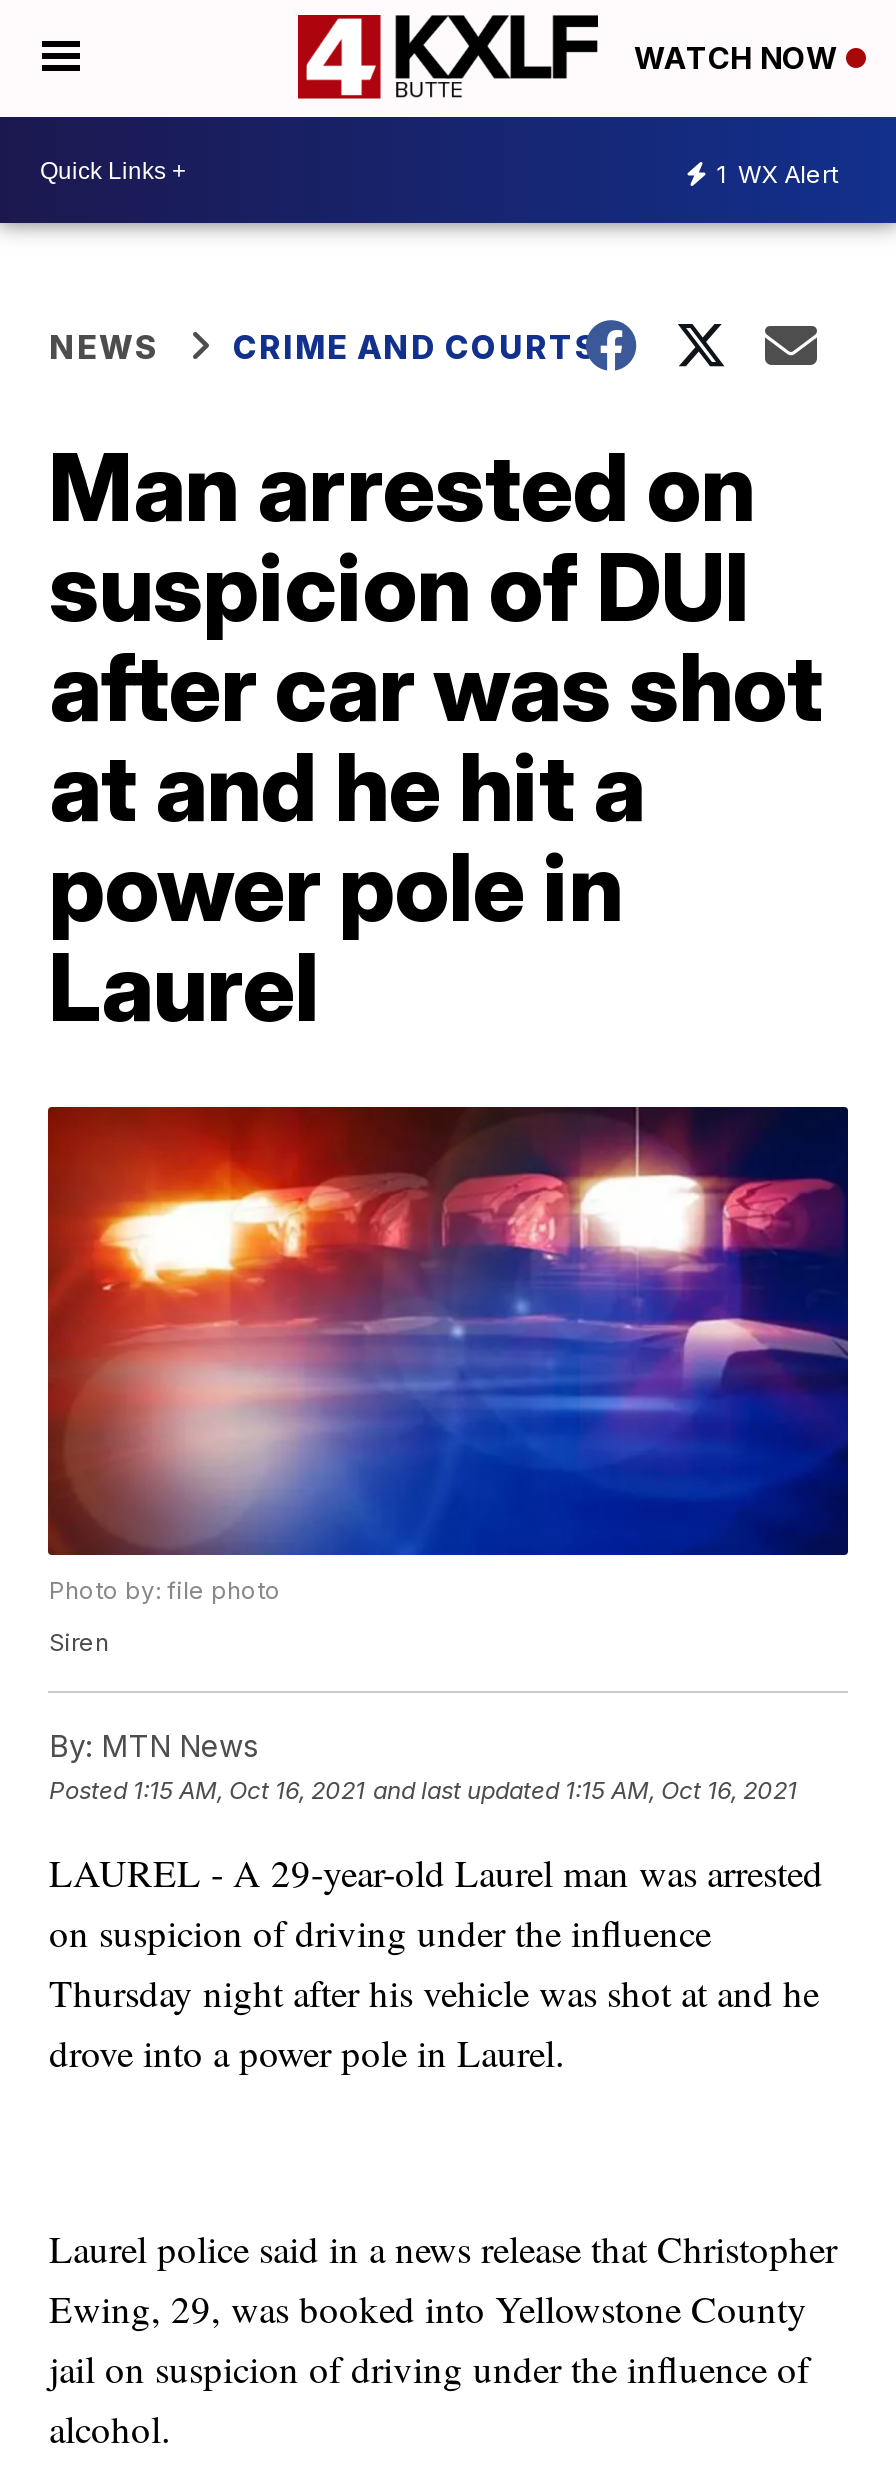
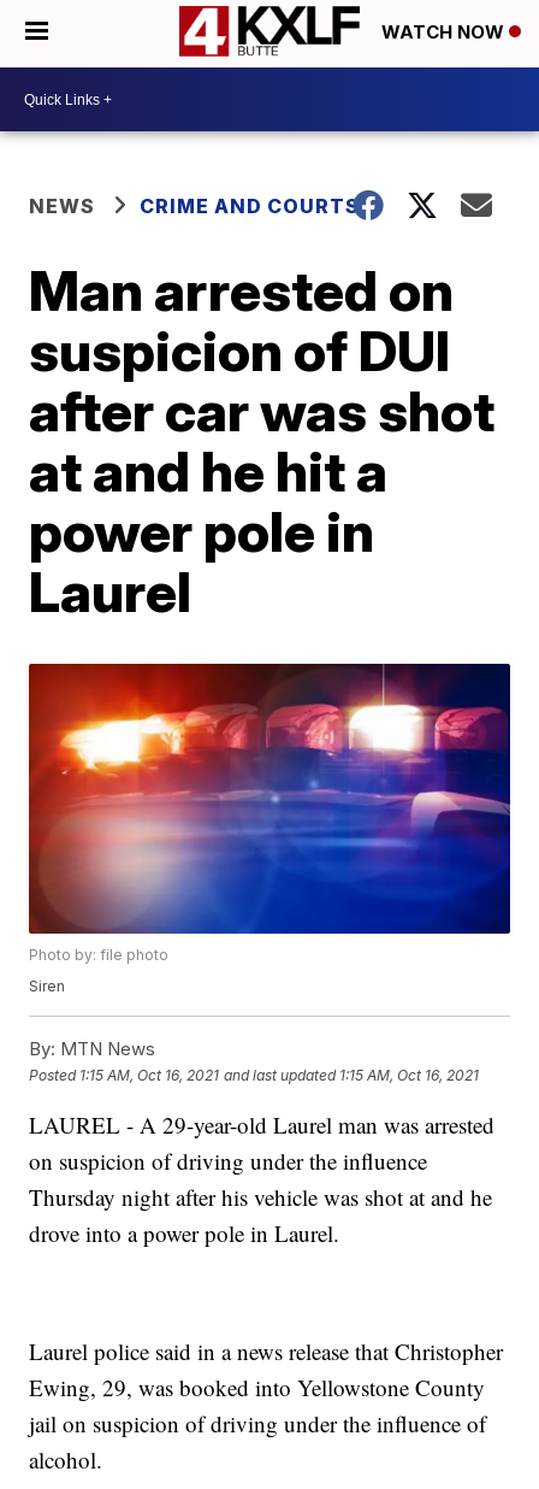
[716,158,838,188] 1 WX Alert -> none

